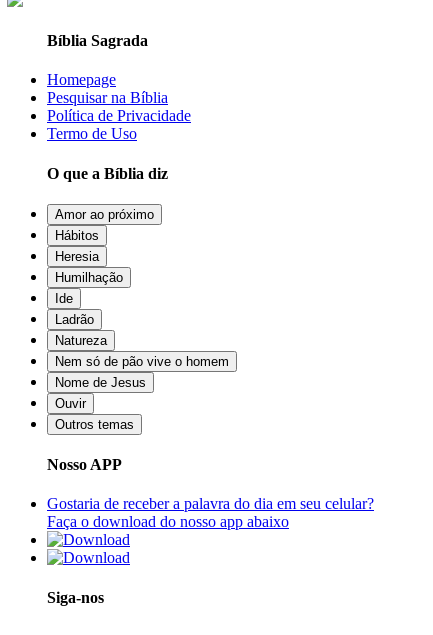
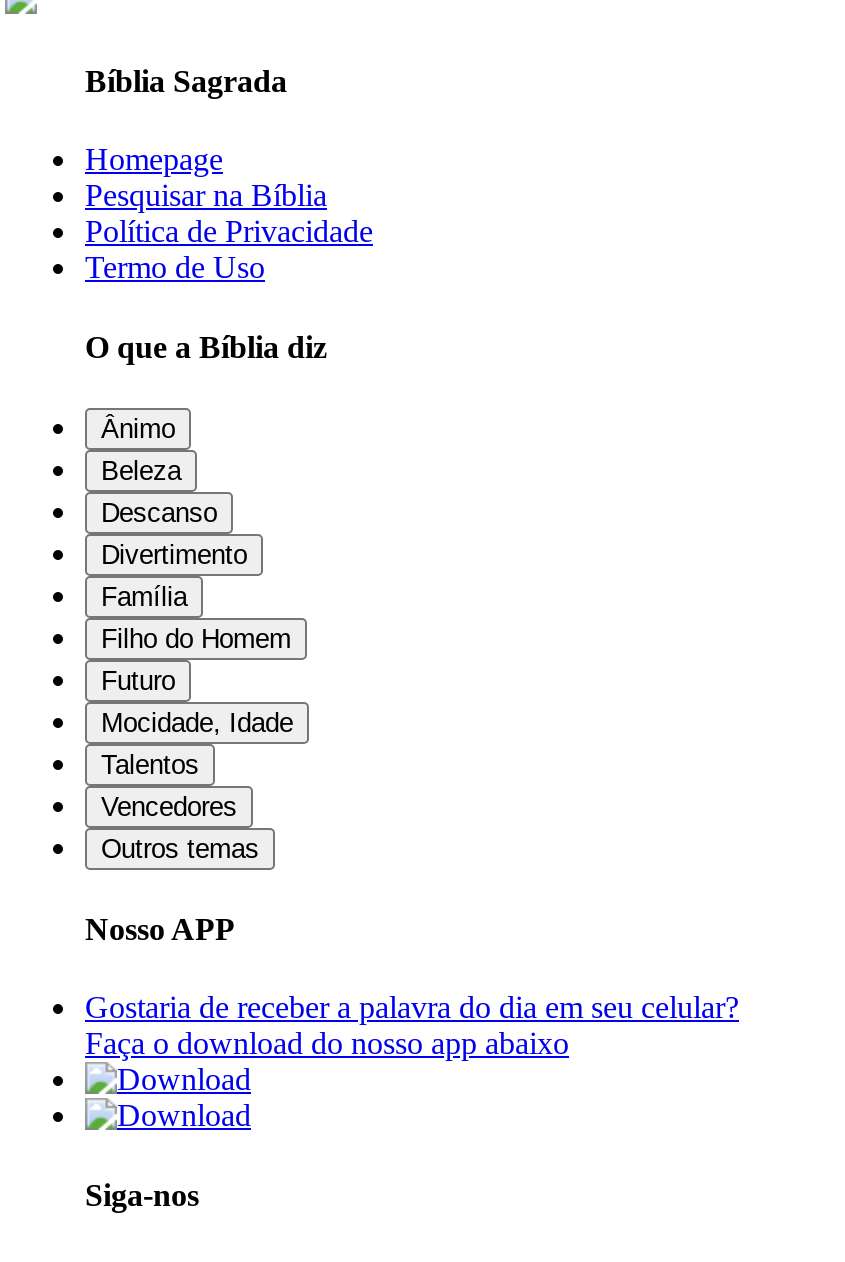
[55,207,229,411] Amor ao próximo | Hábitos | Heresia | Humilhação | Ide | Ladrão | Natureza | Nem só de pão vive o homem | Nome de Jesus | Ouvir -> [101,414,293,822] Ânimo | Beleza | Descanso | Divertimento | Família | Filho do Homem | Futuro | Mocidade, Idade | Talentos | Vencedores

